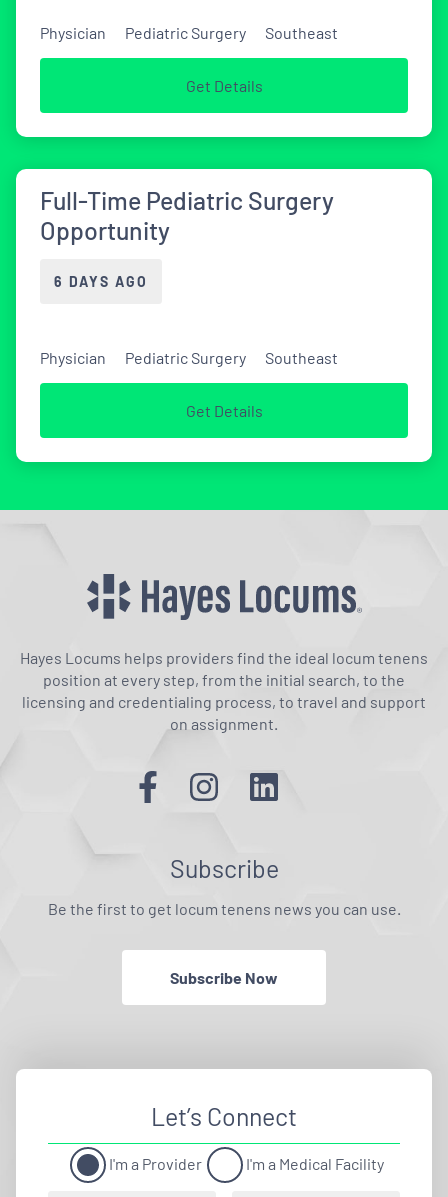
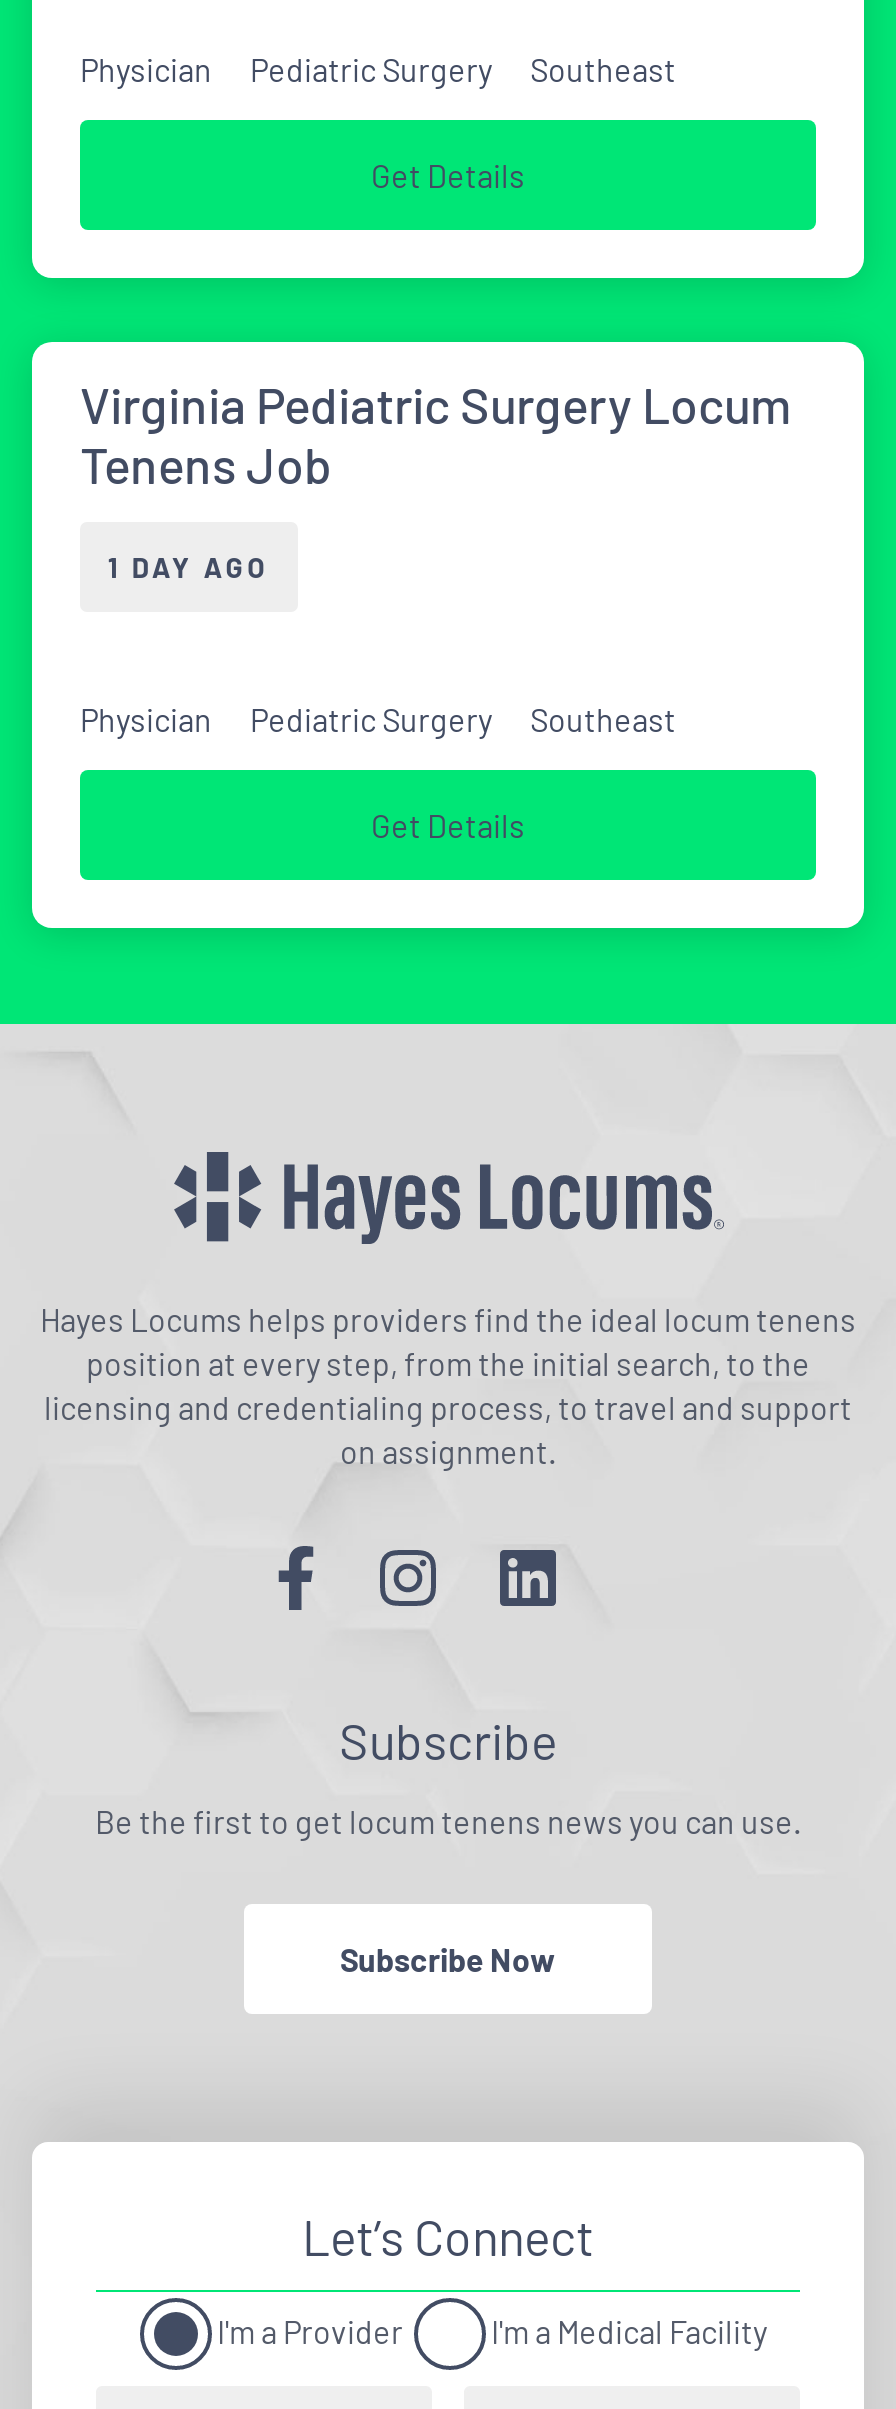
[40,185,334,245] Full-Time Pediatric Surgery | Opportunity -> [80,374,792,494] Virginia Pediatric Surgery Locum | Tenens Job
[54,273,148,290] 6 DAYS AGO -> [108,550,269,584] 1 DAY AGO

